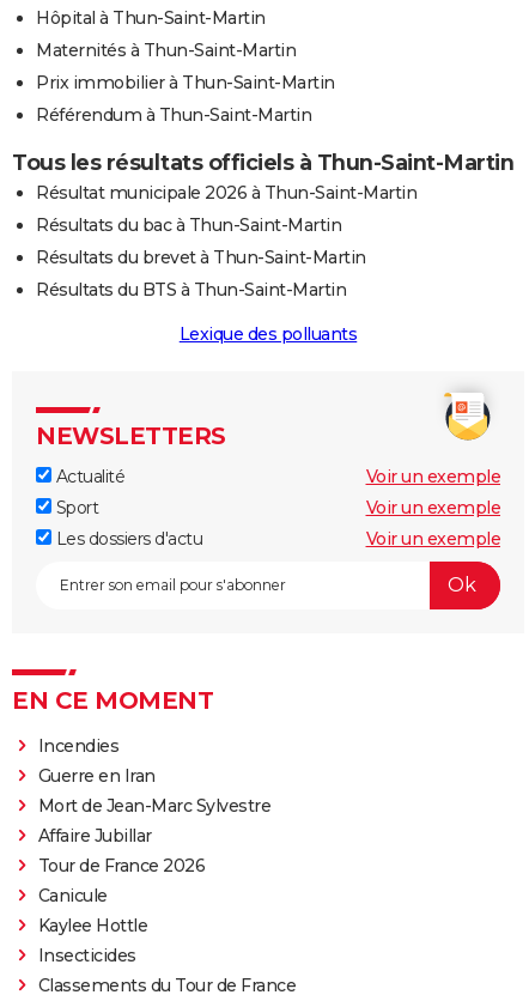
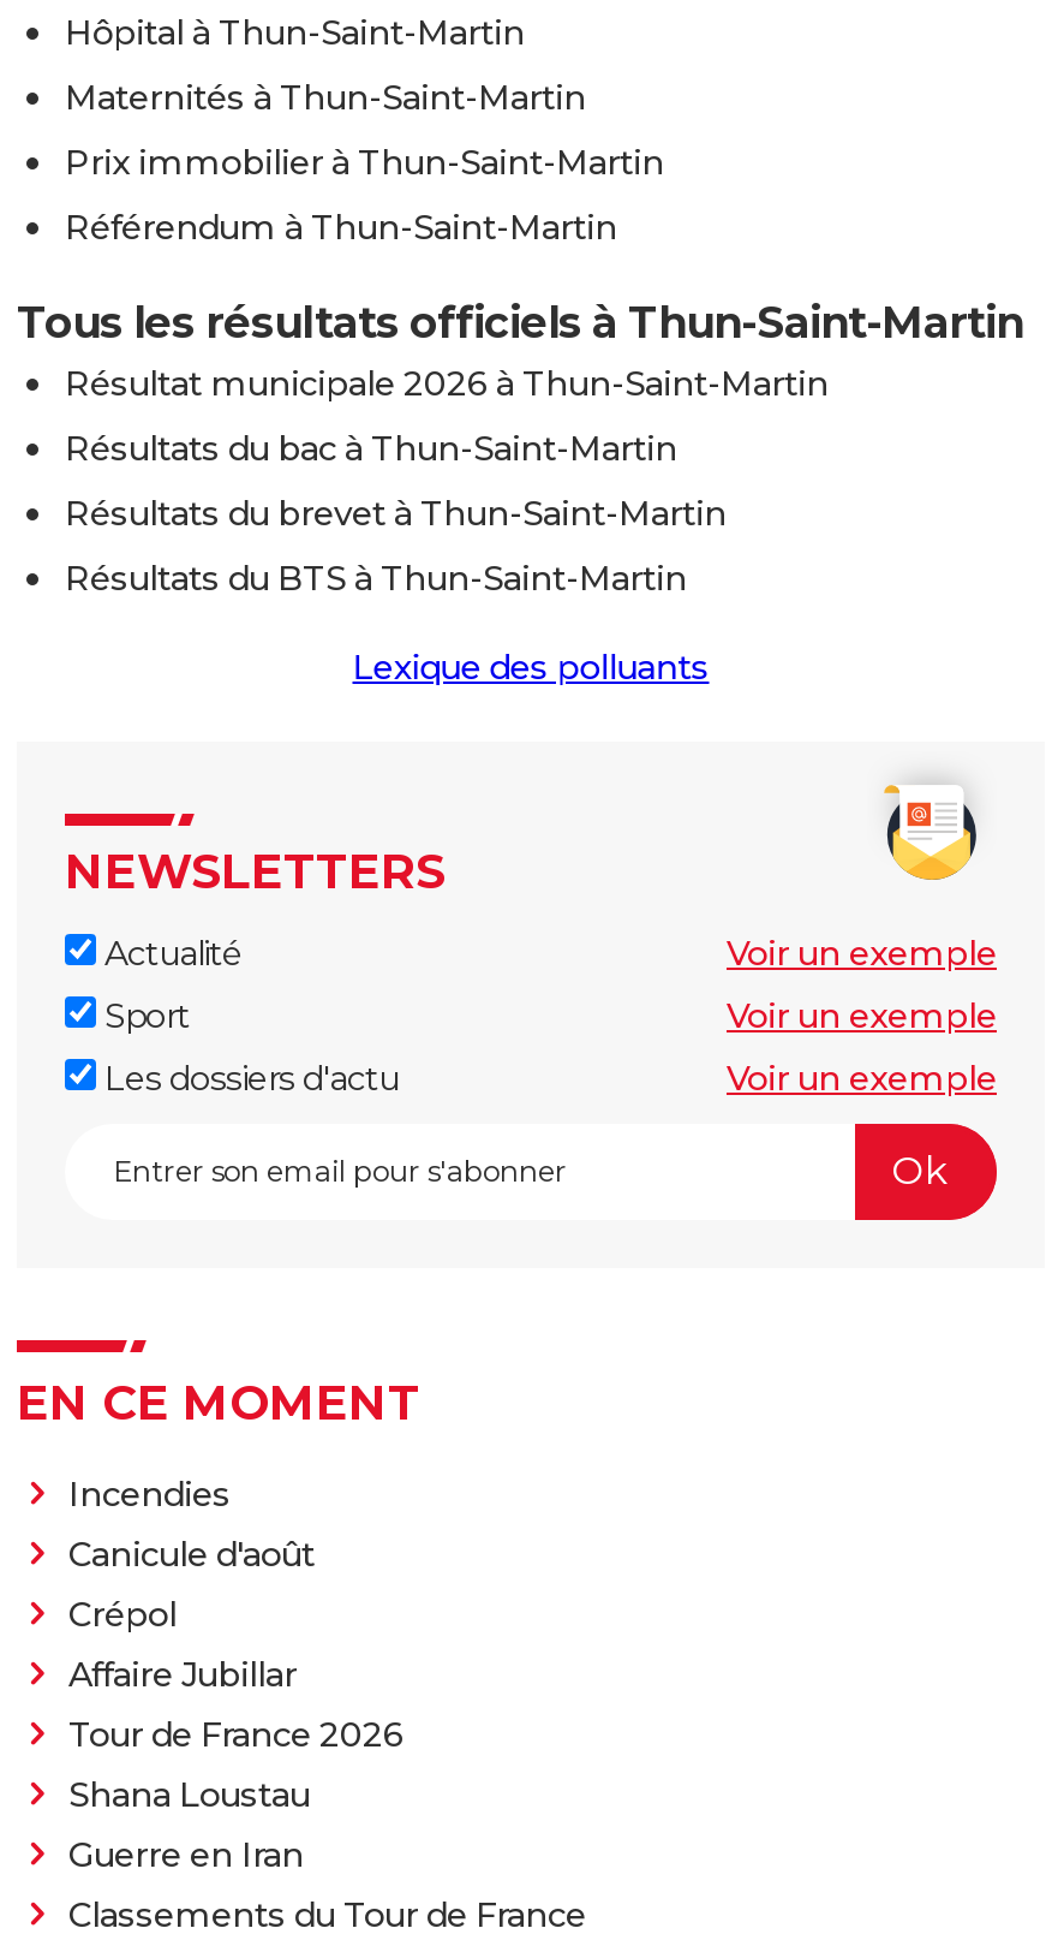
moved [38,765,155,787] -> [68,1833,304,1876]: Guerre en Iran
[38,795,270,817] Mort de Jean-Marc Sylvestre -> [68,1533,315,1636] Canicule d'août | Crépol
[38,885,147,966] Canicule | Kaylee Hottle | Insecticides -> [68,1773,310,1816] Shana Loustau

